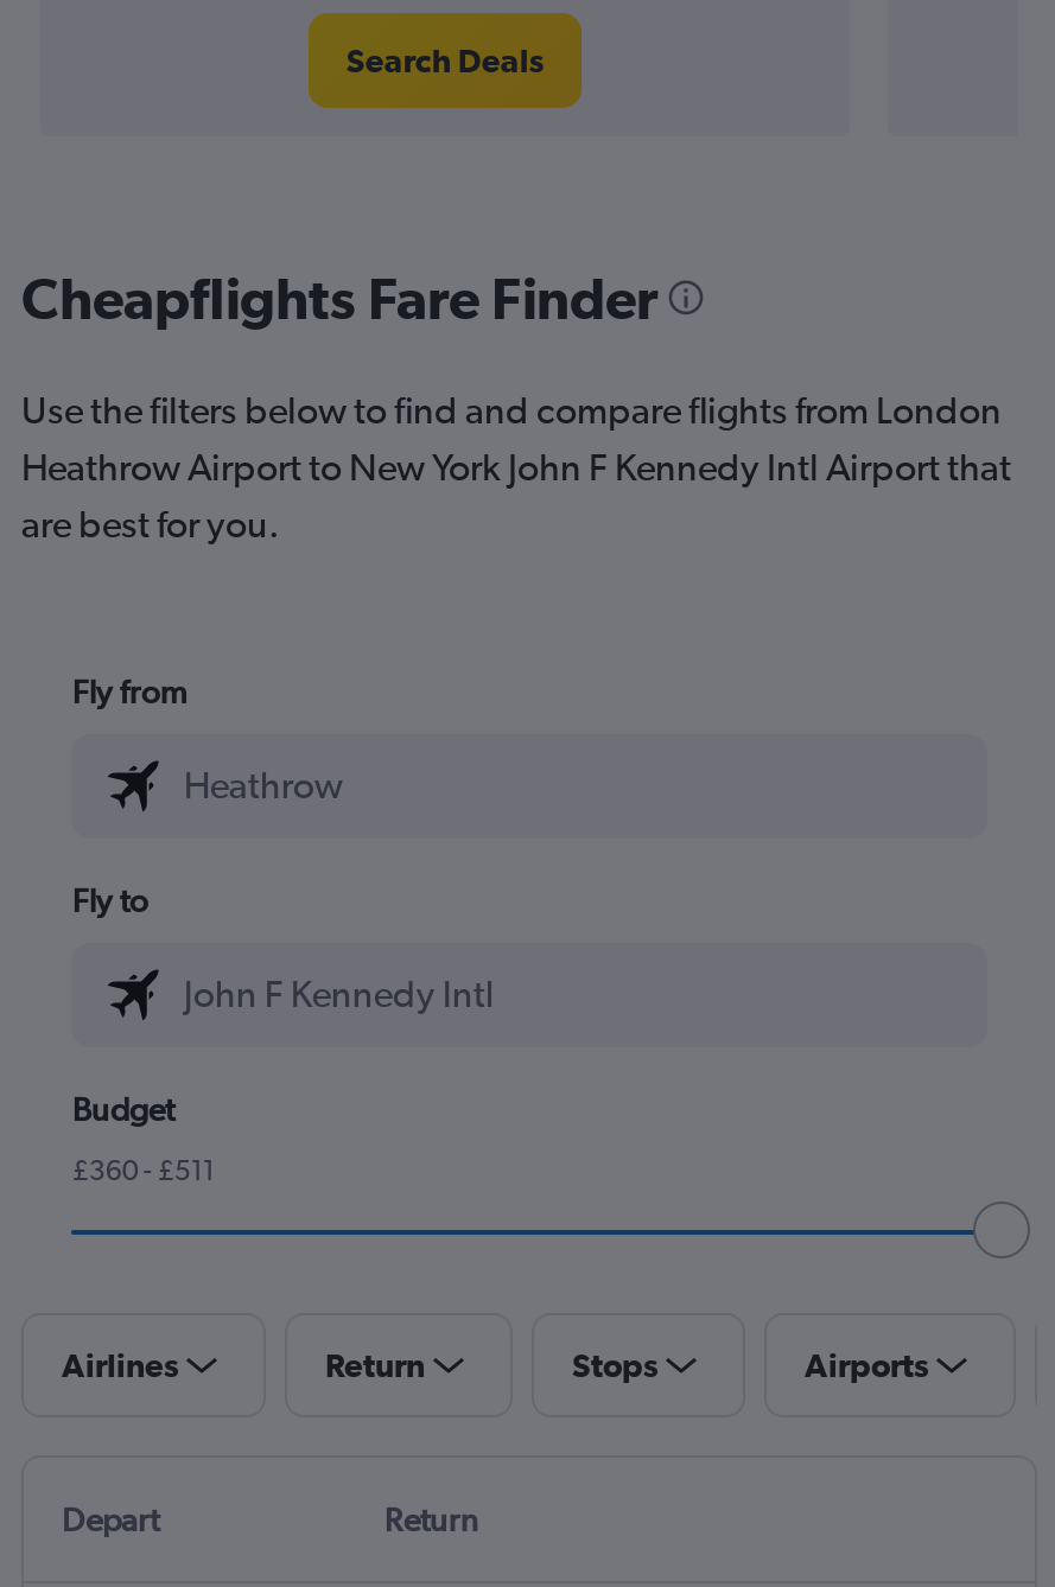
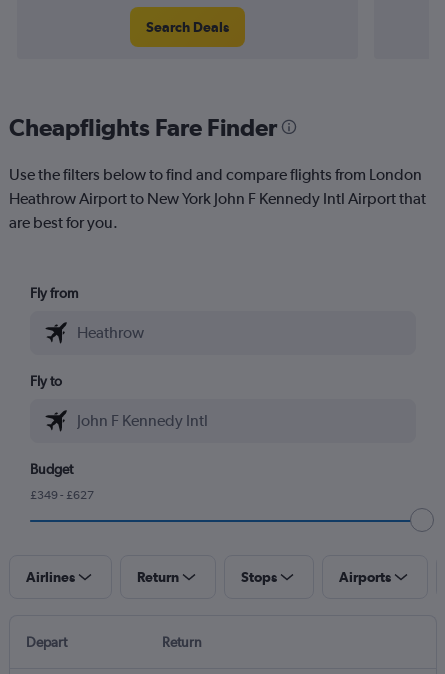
[72,1154,215,1187] £360 - £511 -> [30,488,94,502] £349 - £627

